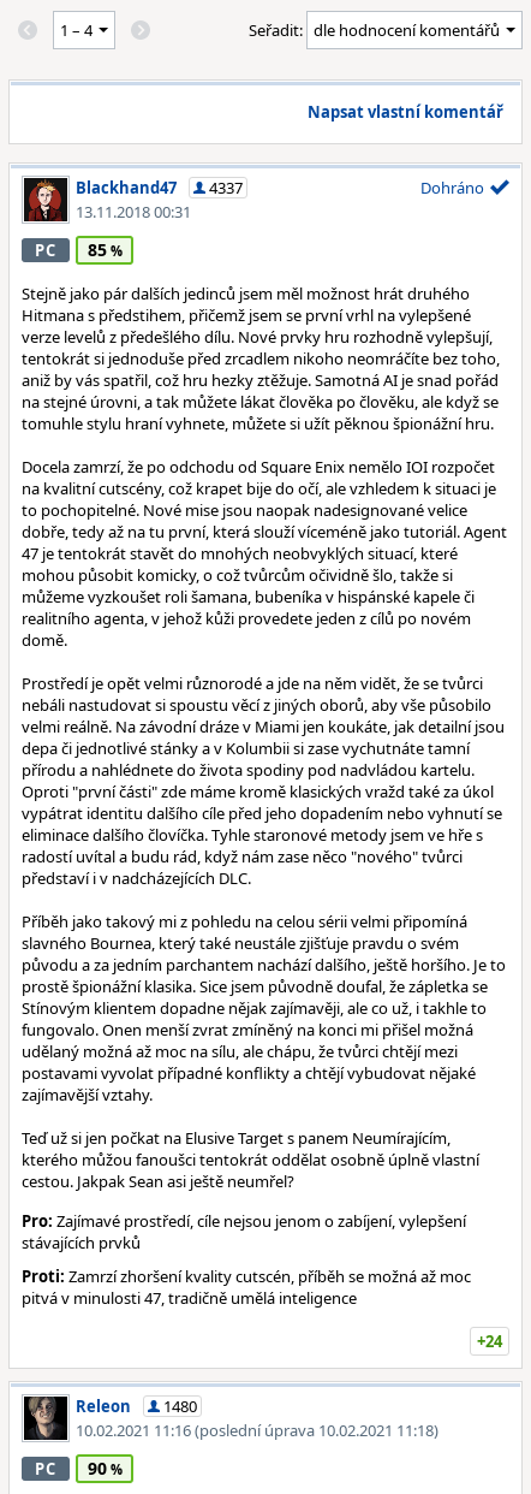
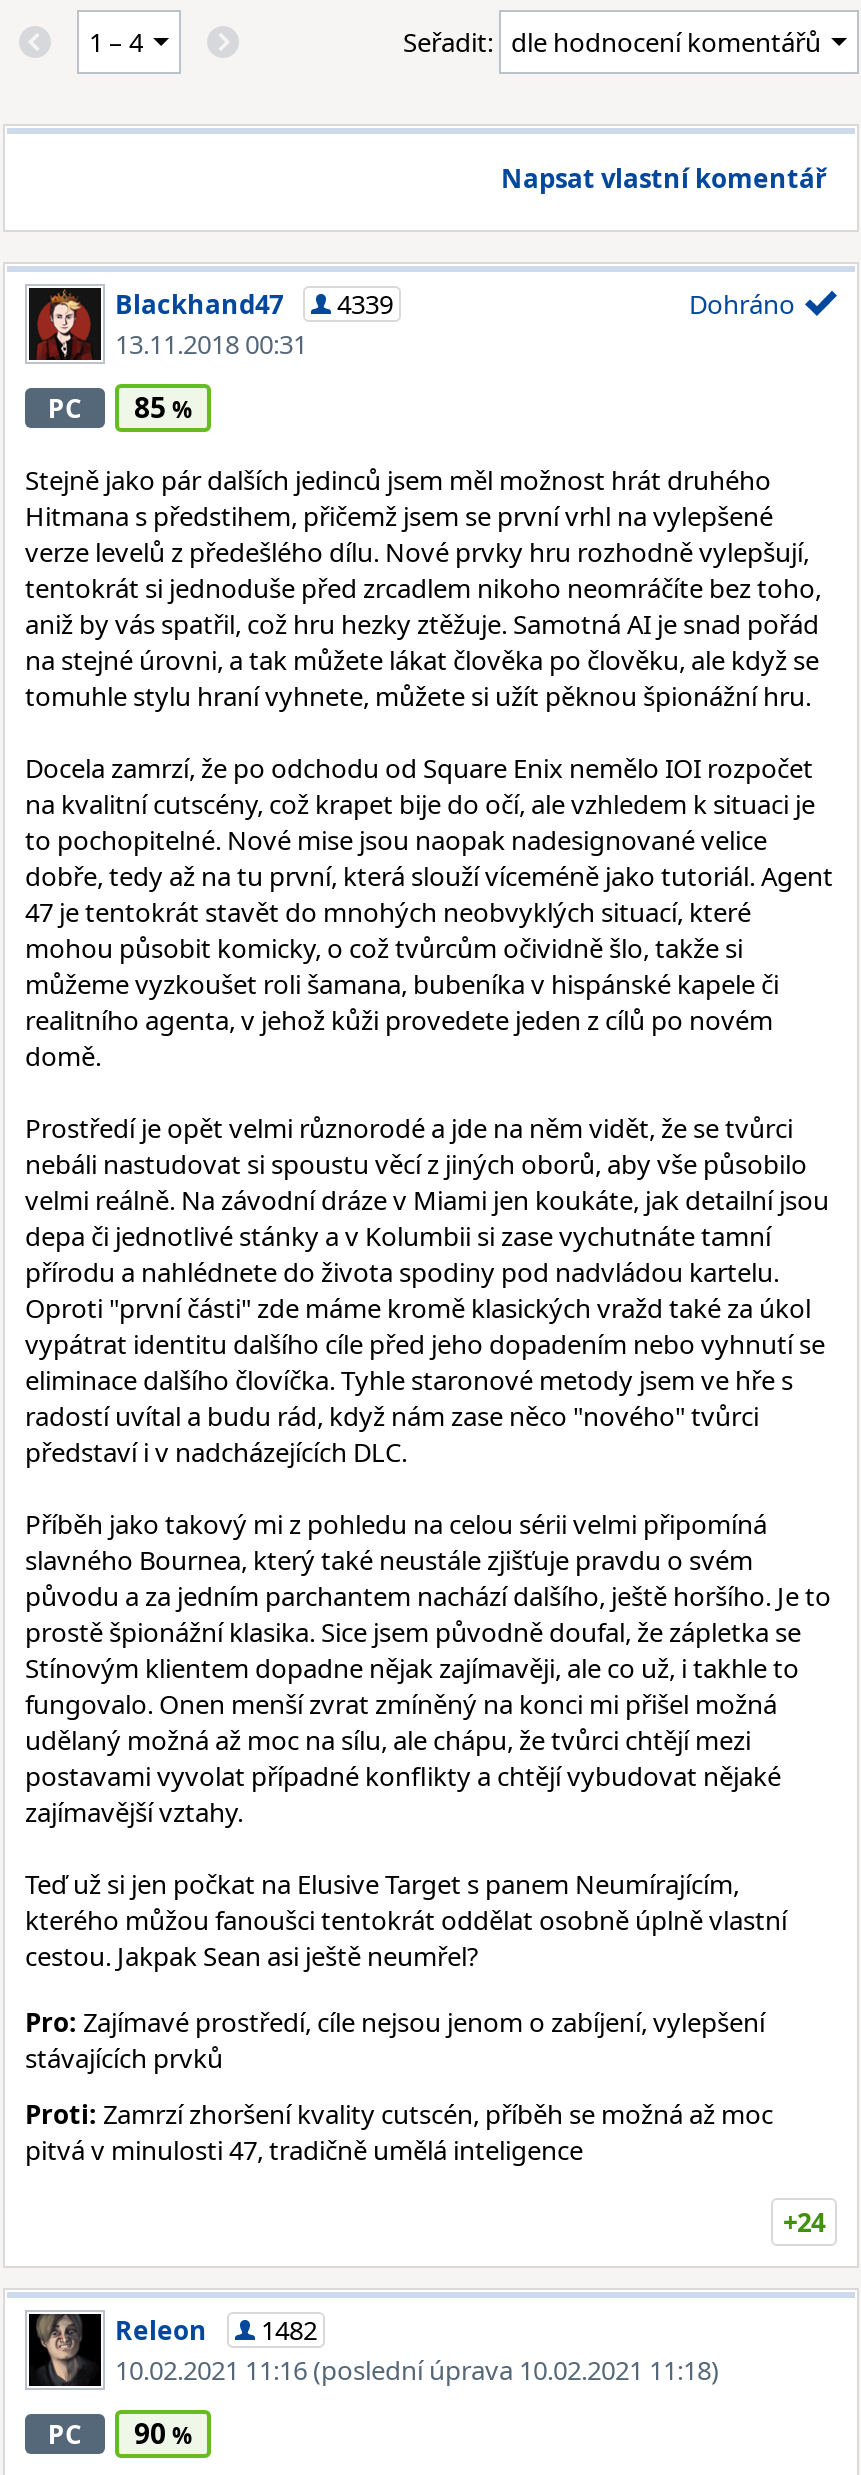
[76,177,243,198] Blackhand47 4337 -> [115,286,393,322] Blackhand47 4339
[76,1395,197,1417] Releon 1480 -> [115,2312,317,2348] Releon 1482

